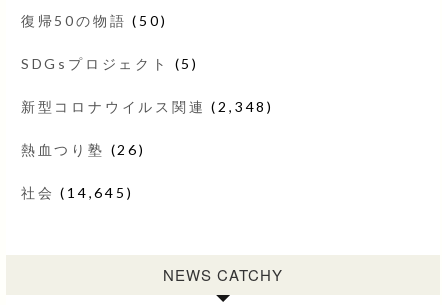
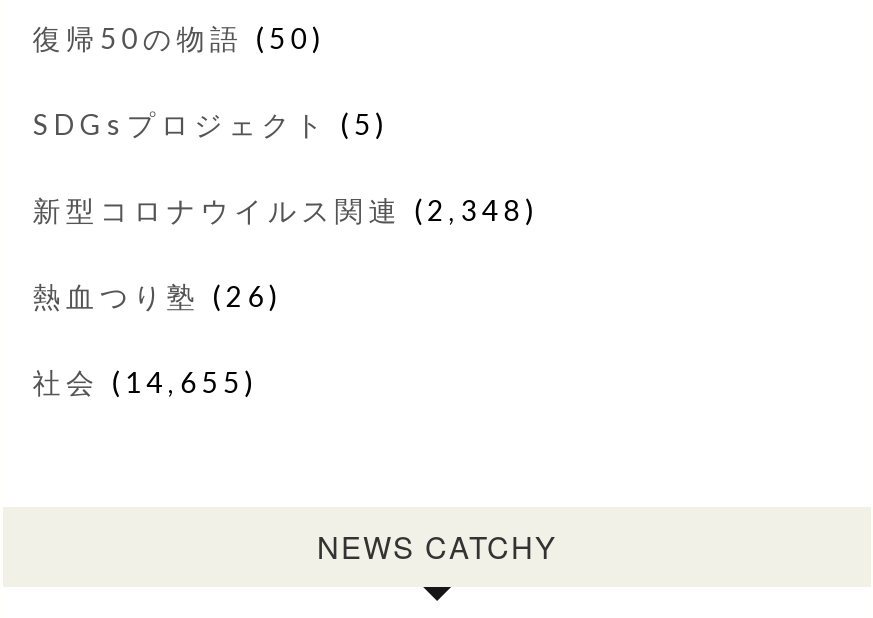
[21,184,133,201] 社会(14,645) -> [32,366,258,400] 社会(14,655)

